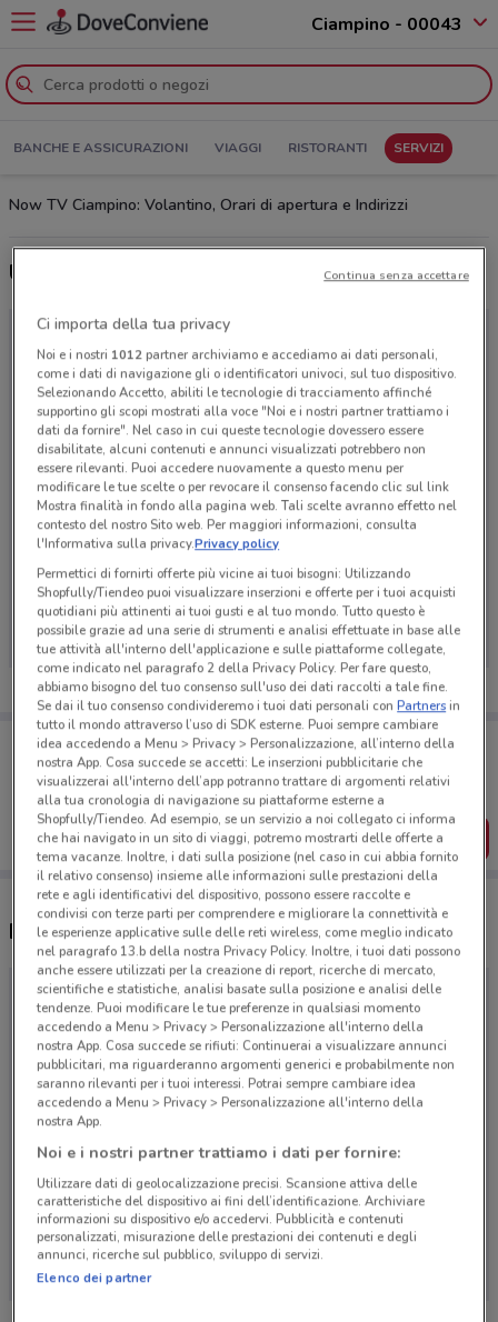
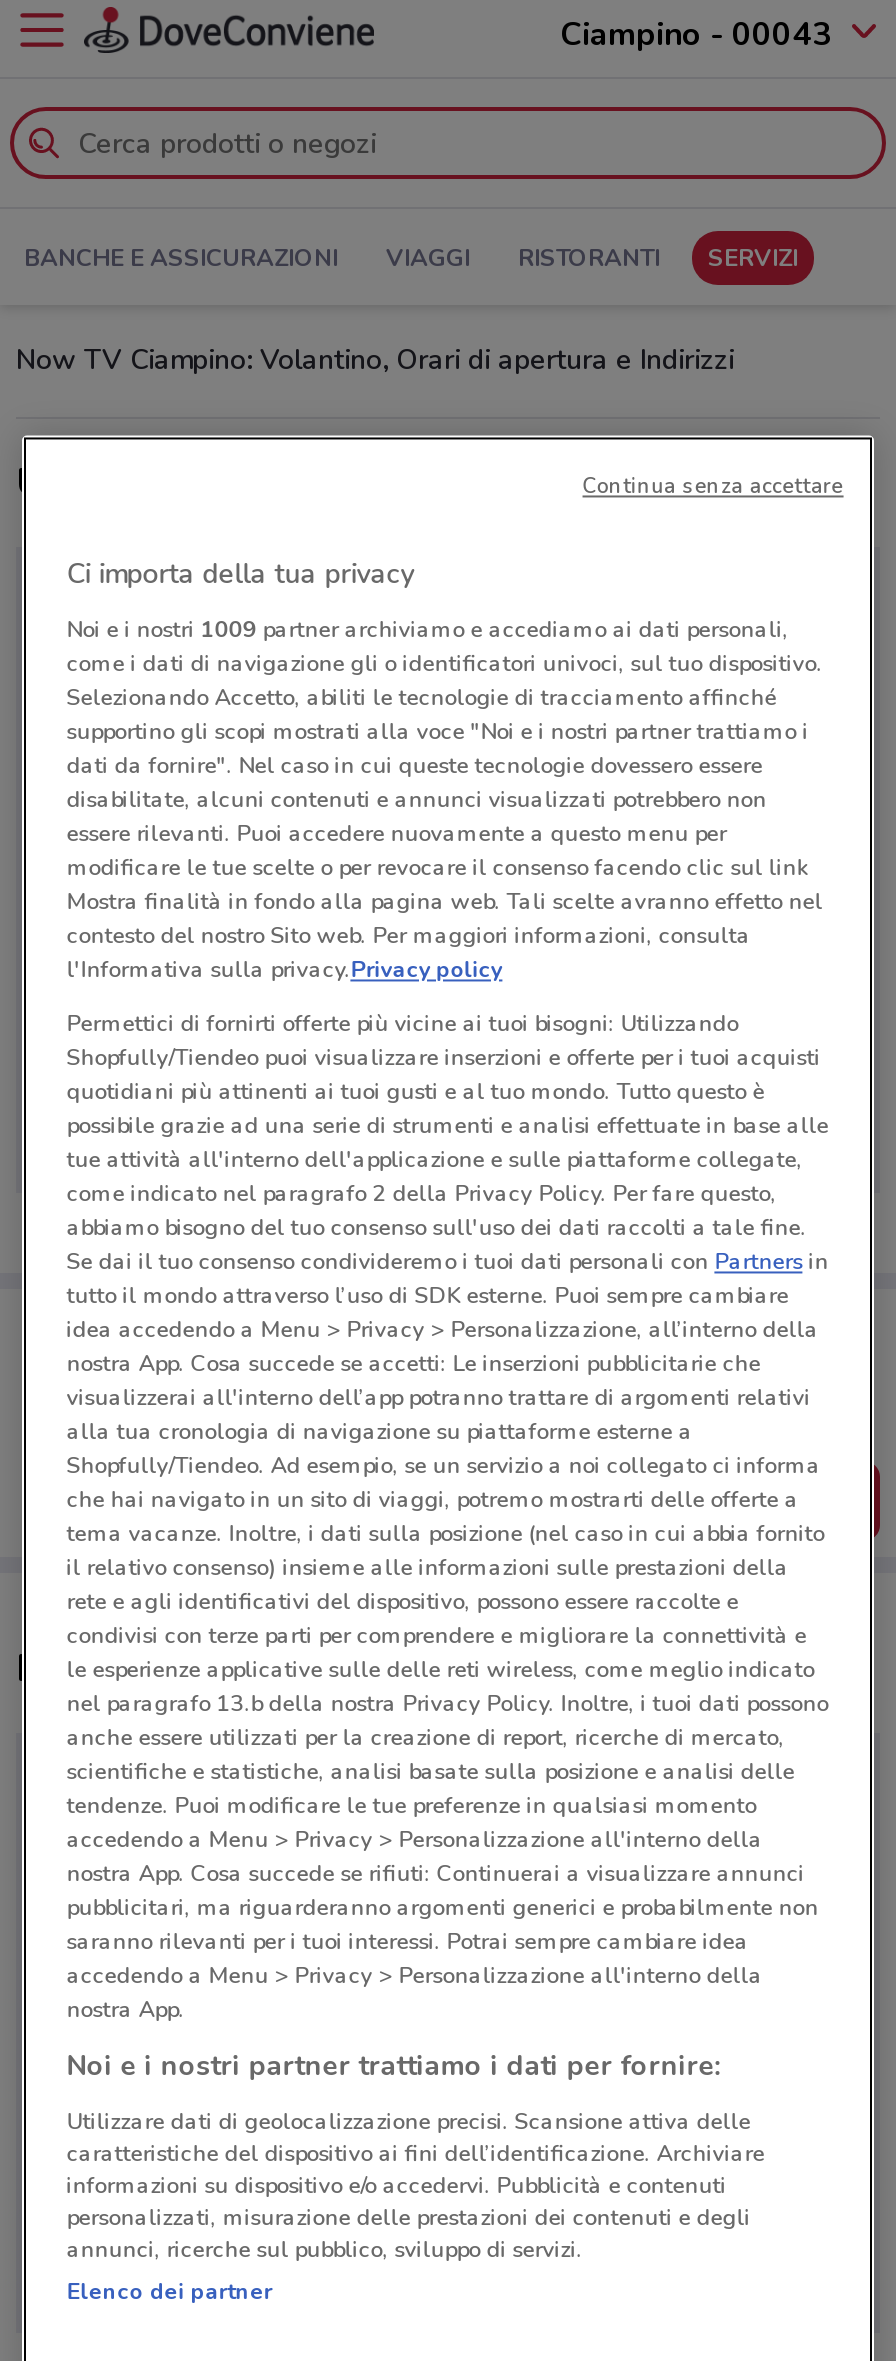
[37,346,438,364] Noi e i nostri 1012 partner archiviamo e accediamo ai dati personali, -> [66,614,788,646] Noi e i nostri 1009 partner archiviamo e accediamo ai dati personali,

